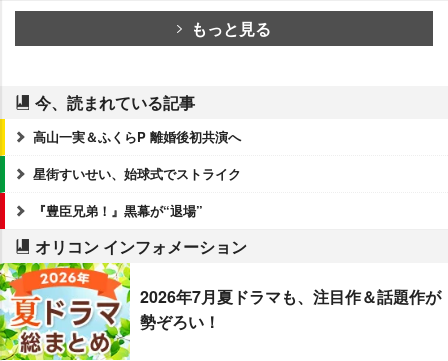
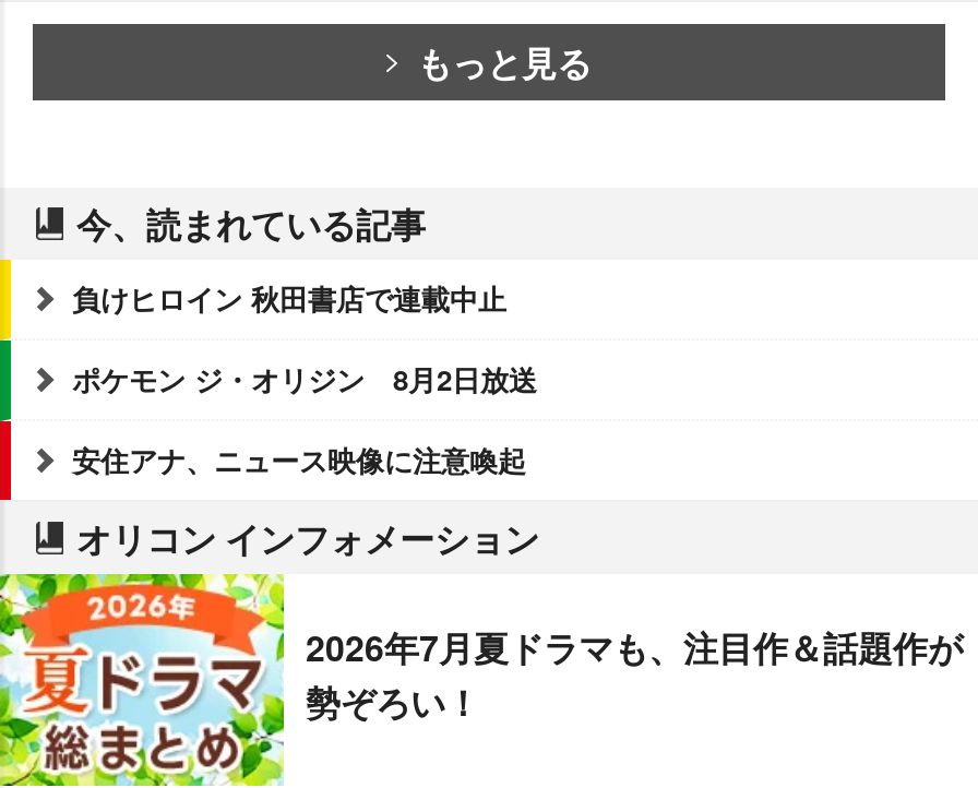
[33,127,241,146] 高山一実＆ふくらP 離婚後初共演へ -> [72,276,506,318] 負けヒロイン 秋田書店で連載中止
[33,164,241,183] 星街すいせい、始球式でストライク -> [72,357,537,399] ポケモン ジ・オリジン 8月2日放送
[33,201,203,220] 『豊臣兄弟！』黒幕が“退場” -> [72,438,526,479] 安住アナ、ニュース映像に注意喚起

